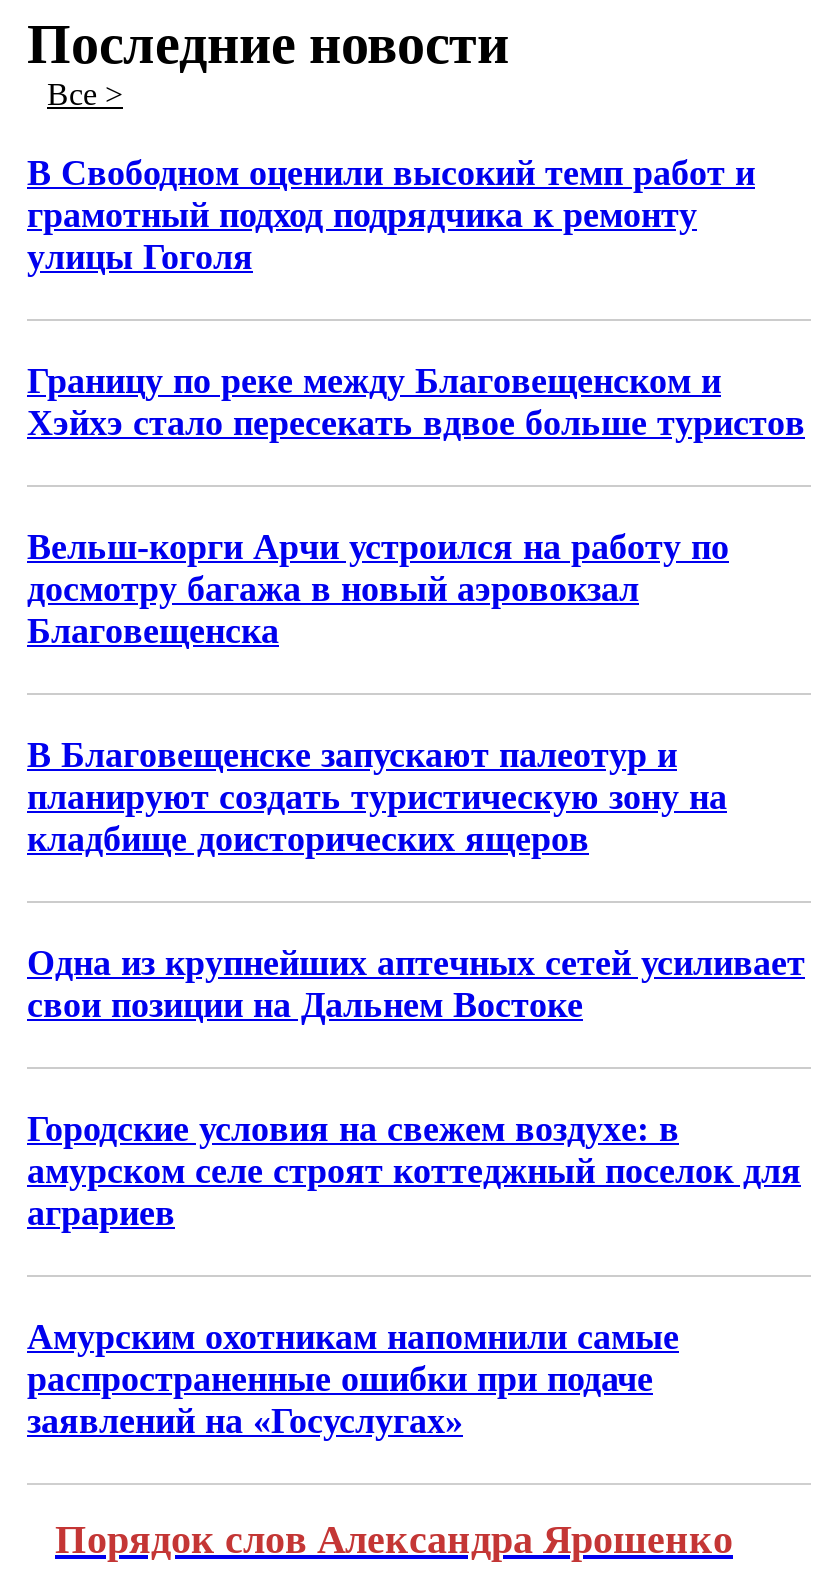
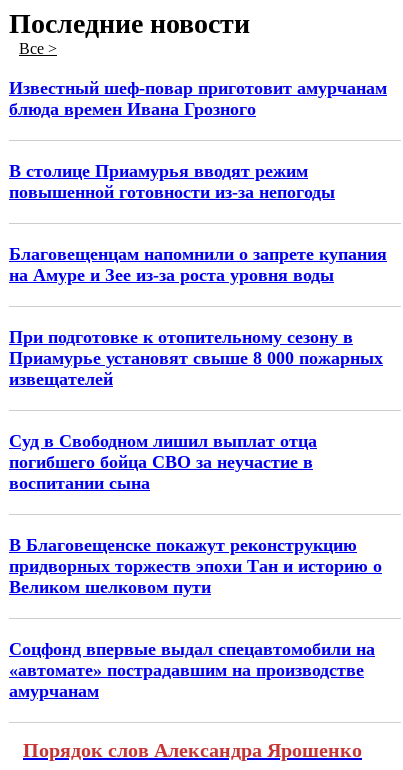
[27,154,755,278] В Свободном оценили высокий темп работ и | грамотный подход подрядчика к ремонту | улицы Гоголя -> [9,78,387,119] Известный шеф-повар приготовит амурчанам | блюда времен Ивана Грозного
[27,362,805,444] Границу по реке между Благовещенском и | Хэйхэ стало пересекать вдвое больше туристов -> [9,161,335,202] В столице Приамурья вводят режим | повышенной готовности из-за непогоды
[27,528,729,652] Вельш-корги Арчи устроился на работу по | досмотру багажа в новый аэровокзал | Благовещенска -> [9,244,387,285] Благовещенцам напомнили о запрете купания | на Амуре и Зее из-за роста уровня воды
[27,736,727,860] В Благовещенске запускают палеотур и | планируют создать туристическую зону на | кладбище доисторических ящеров -> [9,327,383,389] При подготовке к отопительному сезону в | Приамурье установят свыше 8 000 пожарных | извещателей
[27,944,805,1026] Одна из крупнейших аптечных сетей усиливает | свои позиции на Дальнем Востоке -> [9,431,317,493] Суд в Свободном лишил выплат отца | погибшего бойца СВО за неучастие в | воспитании сына
[27,1110,801,1234] Городские условия на свежем воздухе: в | амурском селе строят коттеджный поселок для | аграриев -> [9,535,382,597] В Благовещенске покажут реконструкцию | придворных торжеств эпохи Тан и историю о | Великом шелковом пути
[27,1318,679,1442] Амурским охотникам напомнили самые | распространенные ошибки при подаче | заявлений на «Госуслугах» -> [9,639,375,701] Соцфонд впервые выдал спецавтомобили на | «автомате» пострадавшим на производстве | амурчанам

